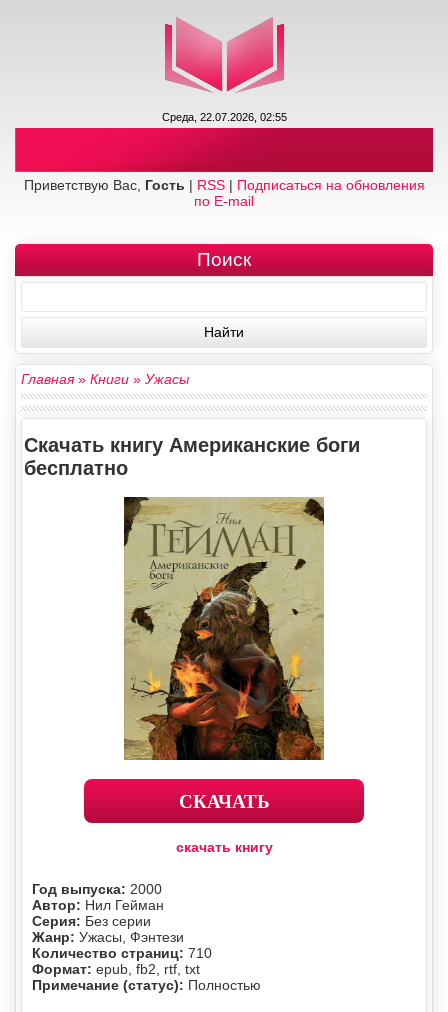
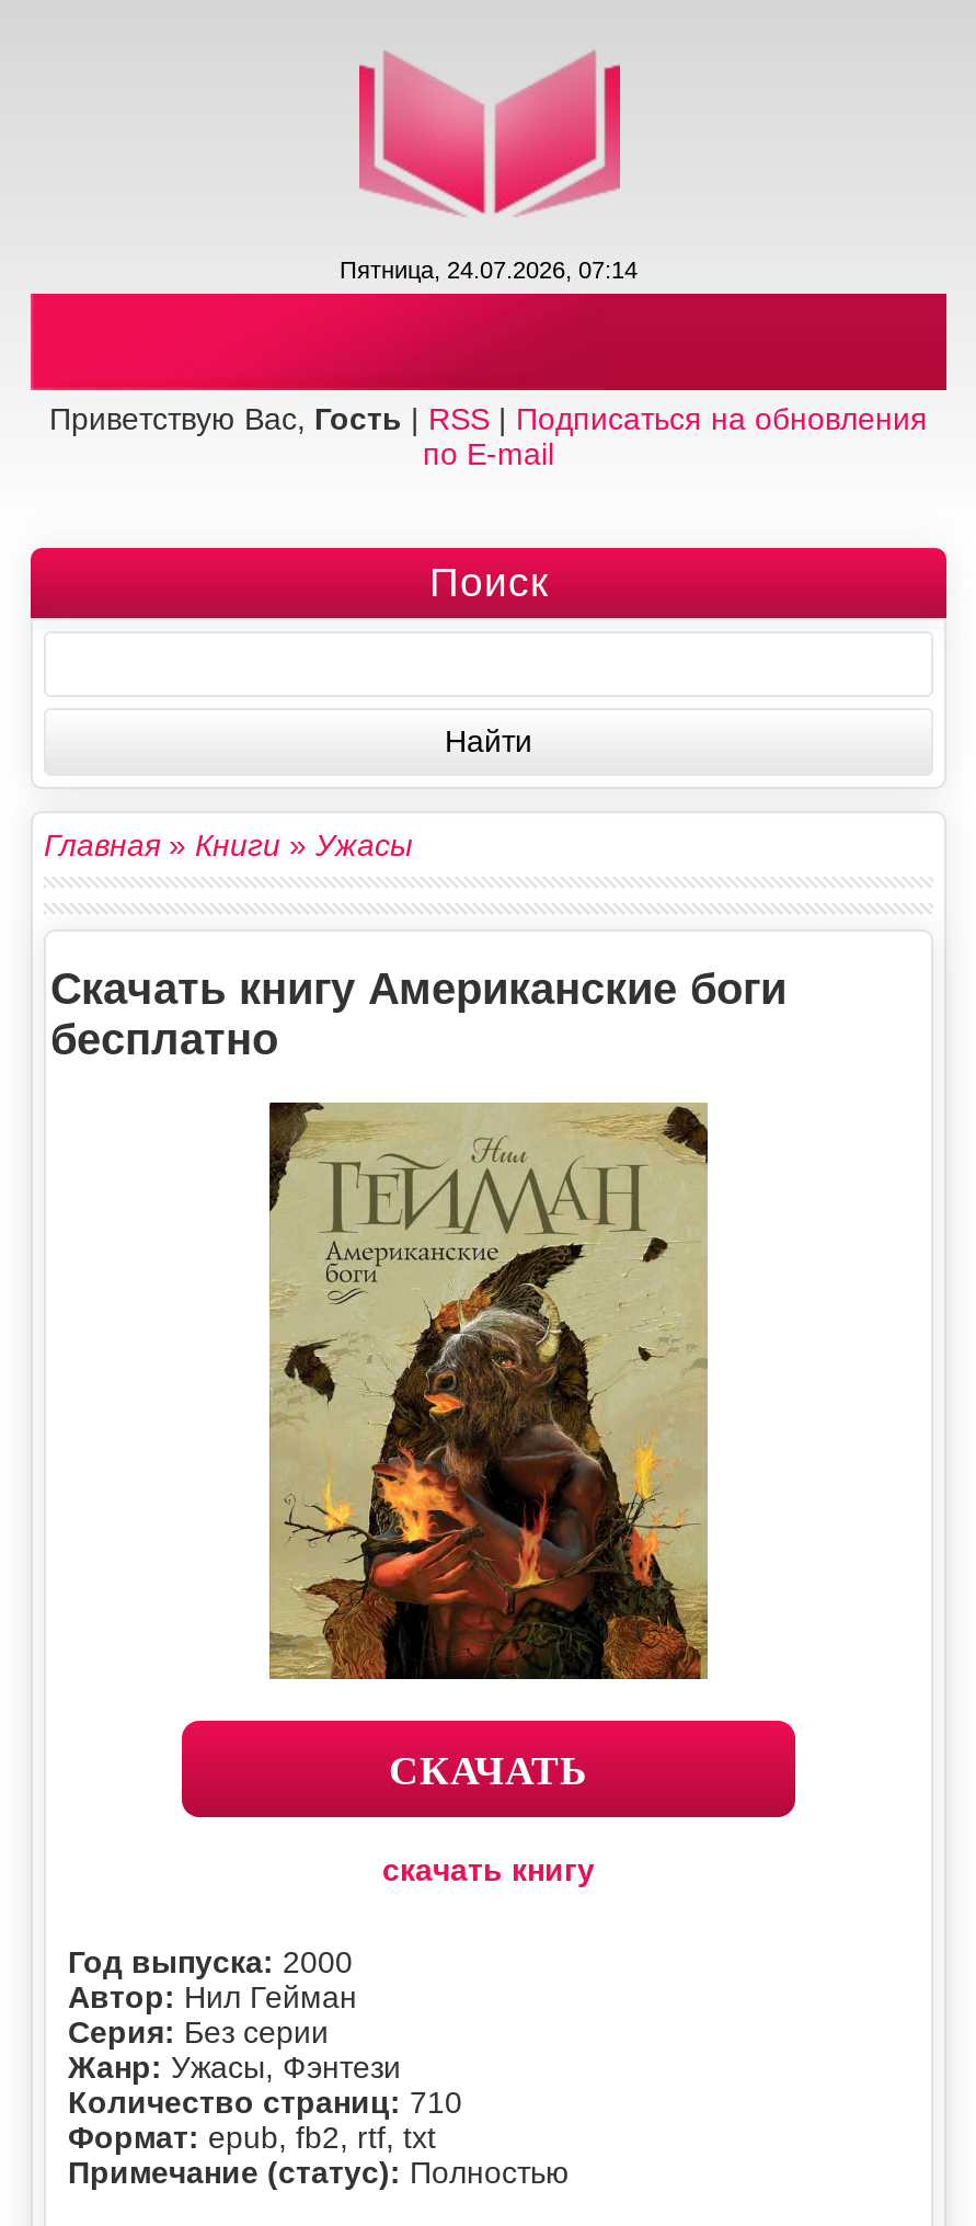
[161,111,286,123] Среда, 22.07.2026, 02:55 -> [340,256,638,283] Пятница, 24.07.2026, 07:14

